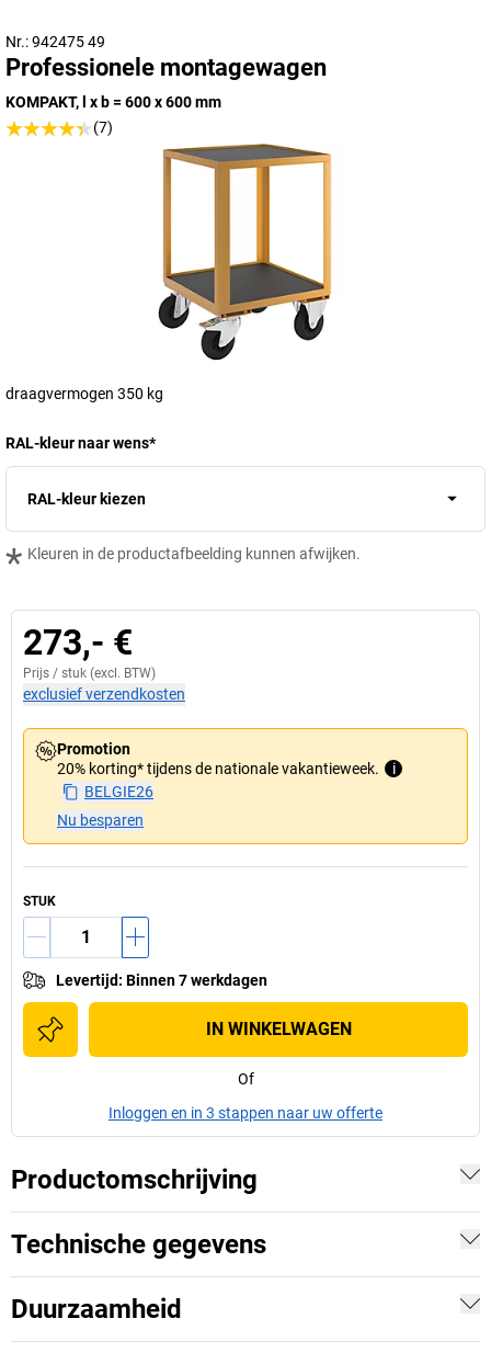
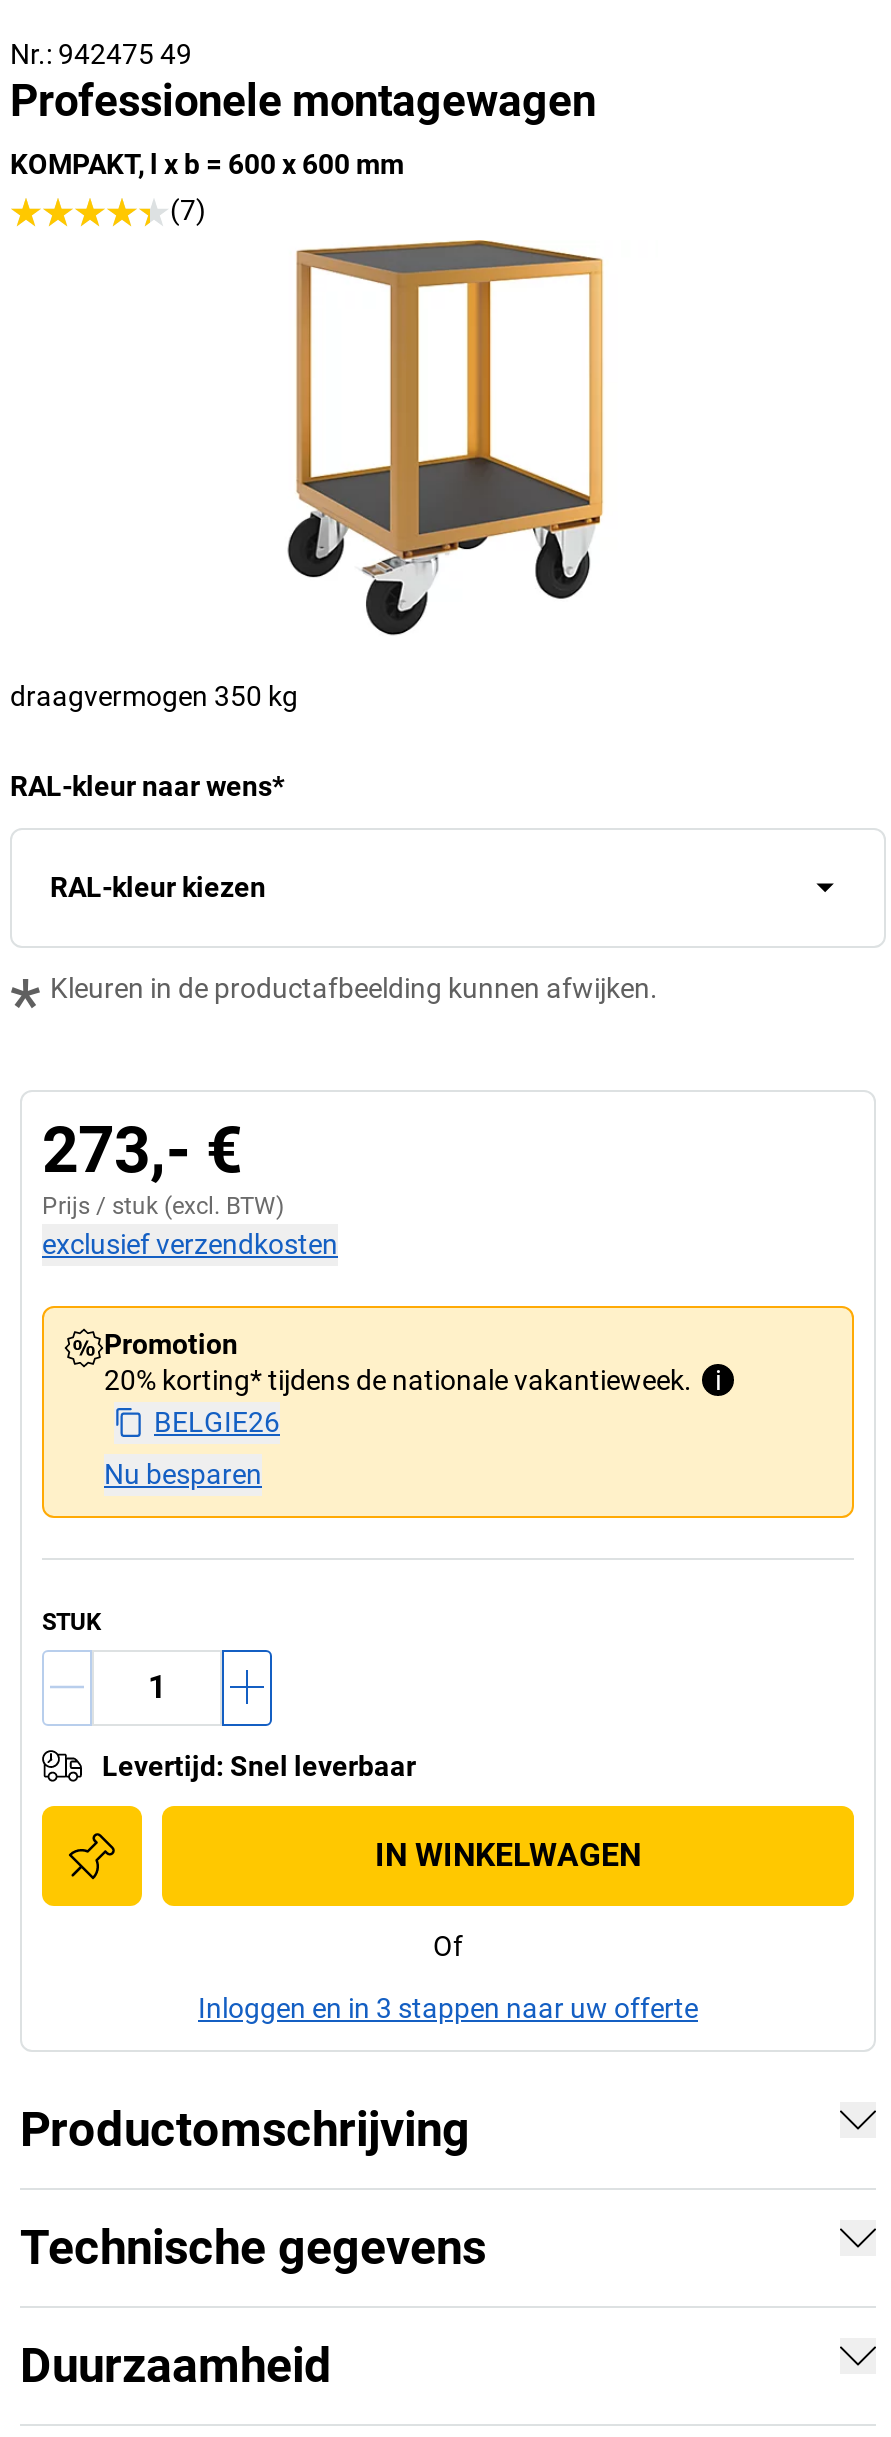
[56,971,267,988] Levertijd: Binnen 7 werkdagen -> [102,1749,416,1781] Levertijd: Snel leverbaar

